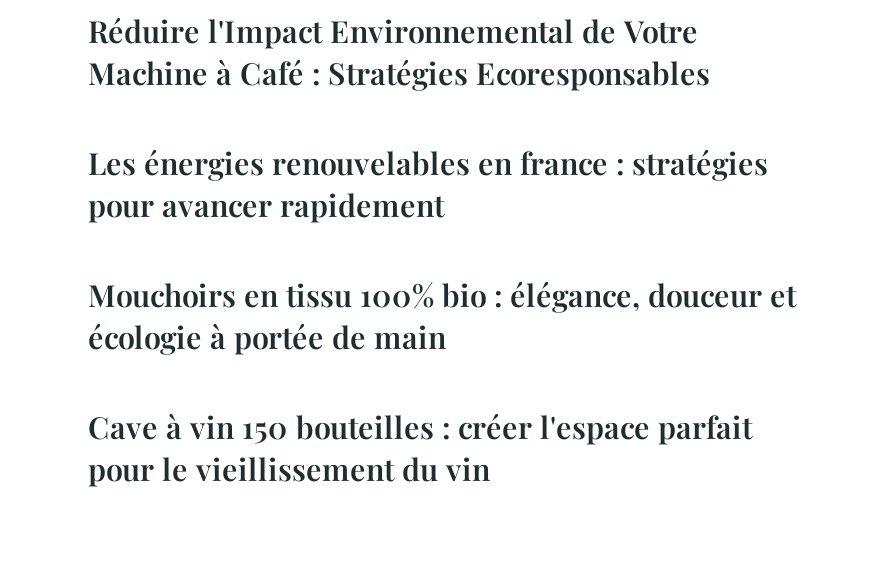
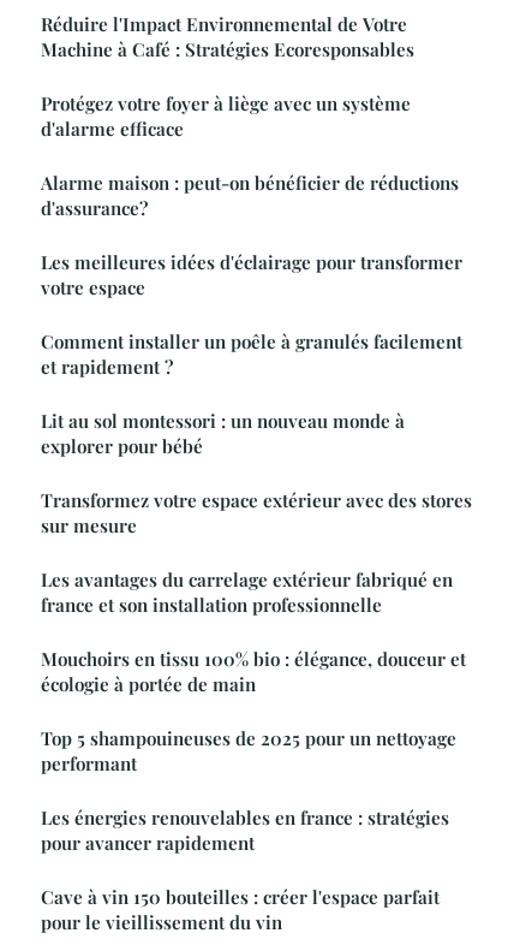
none -> [41,92,472,617] Protégez votre foyer à liège avec un système | d'alarme efficace | Alarme maison : peut-on bénéficier de réductions | d'assurance? | Les meilleures idées d'éclairage pour transformer | votre espace | Comment installer un poêle à granulés facilement | et rapidement ? | Lit au sol montessori : un nouveau monde à | explorer pour bébé | Transformez votre espace extérieur avec des stores | sur mesure | Les avantages du carrelage extérieur fabriqué en | france et son installation professionnelle
moved [88,144,768,226] -> [41,806,449,855]: Les énergies renouvelables en france : stratégies | pour avancer rapidement
none -> [41,727,456,776] Top 5 shampouineuses de 2025 pour un nettoyage | performant

